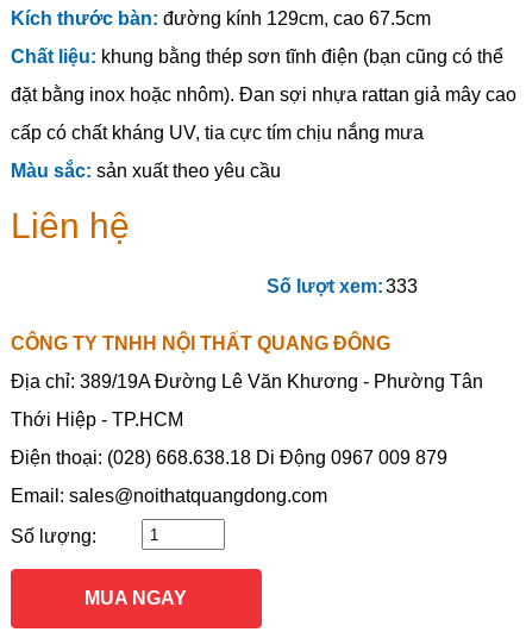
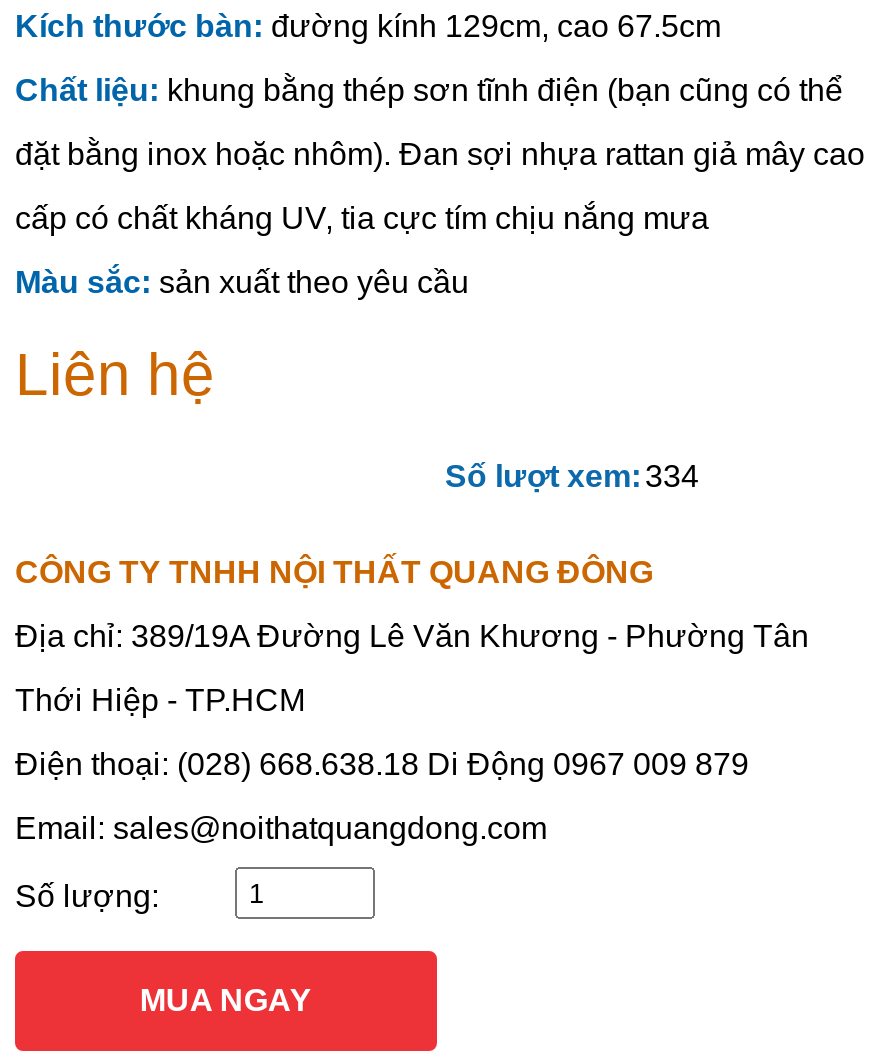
[267,277,418,297] Số lượt xem: 333 -> [445,460,699,494] Số lượt xem: 334

